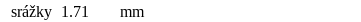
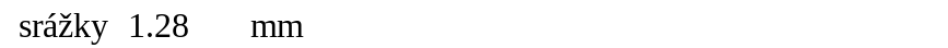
[11,3,144,20] srážky 1.71 mm -> [19,7,303,44] srážky 1.28 mm

